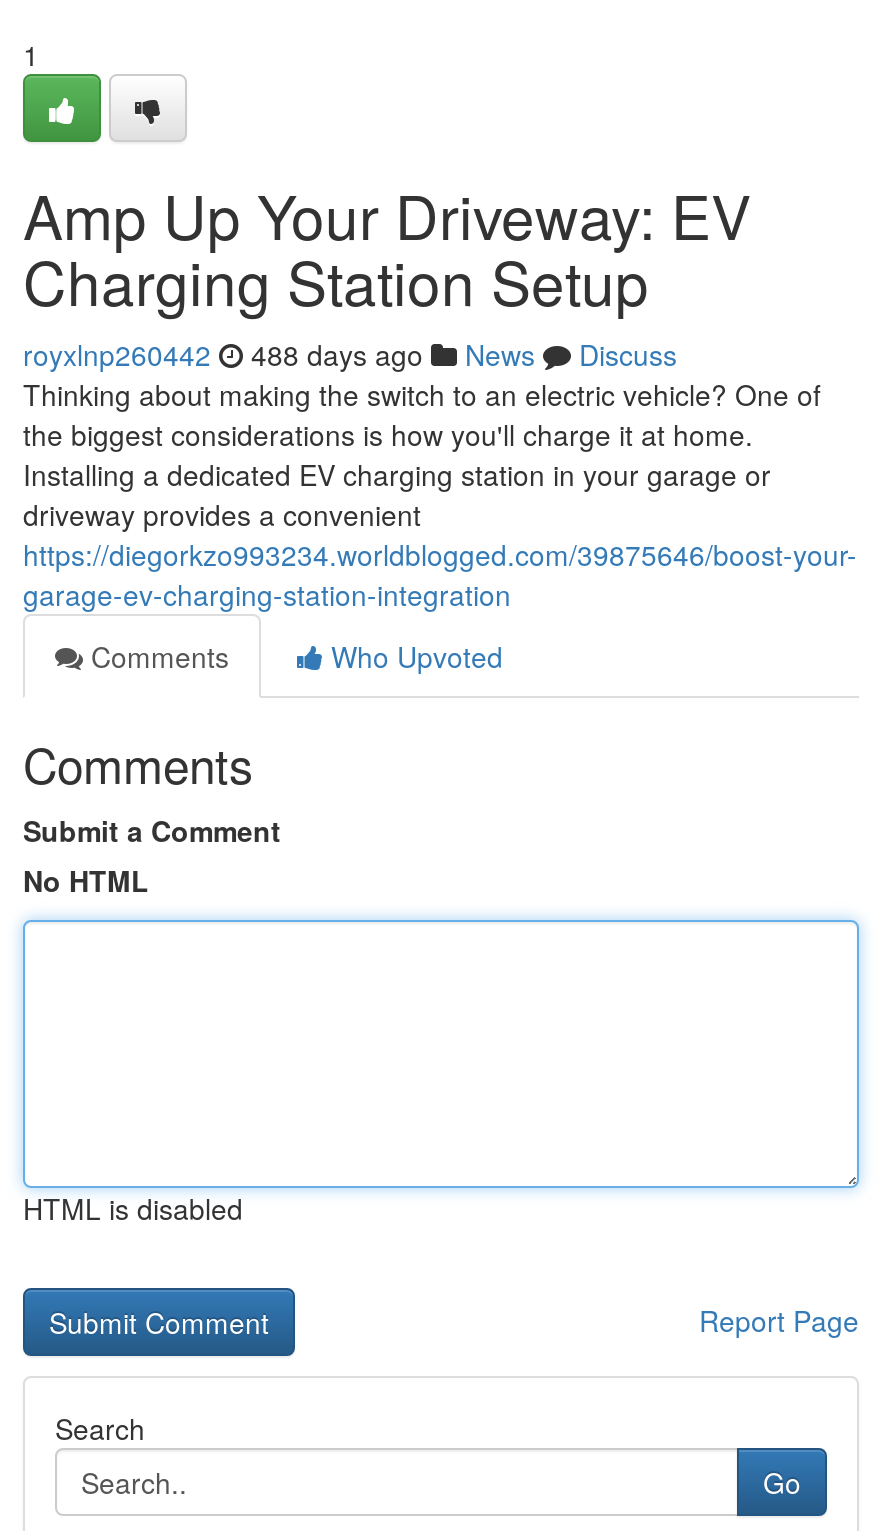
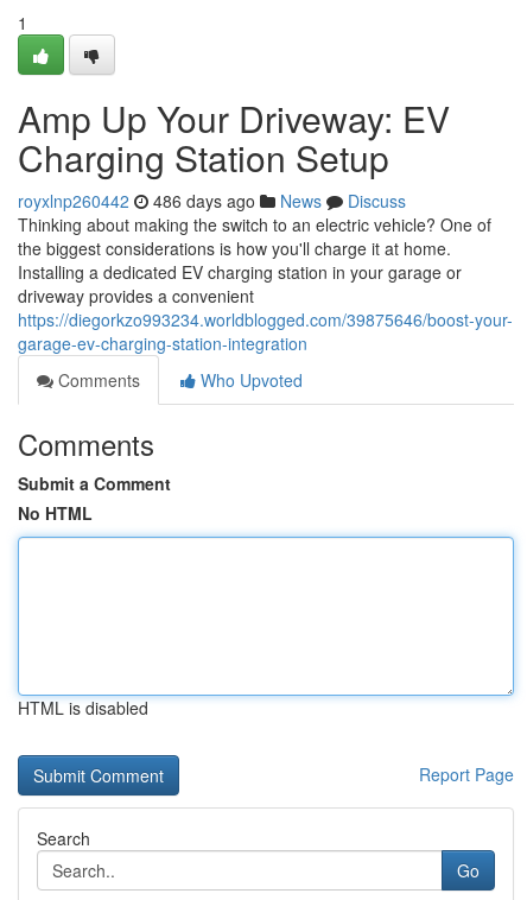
[23,334,677,374] royxlnp260442 488 days ago News Discuss -> [18,189,406,213] royxlnp260442 486 days ago News Discuss

